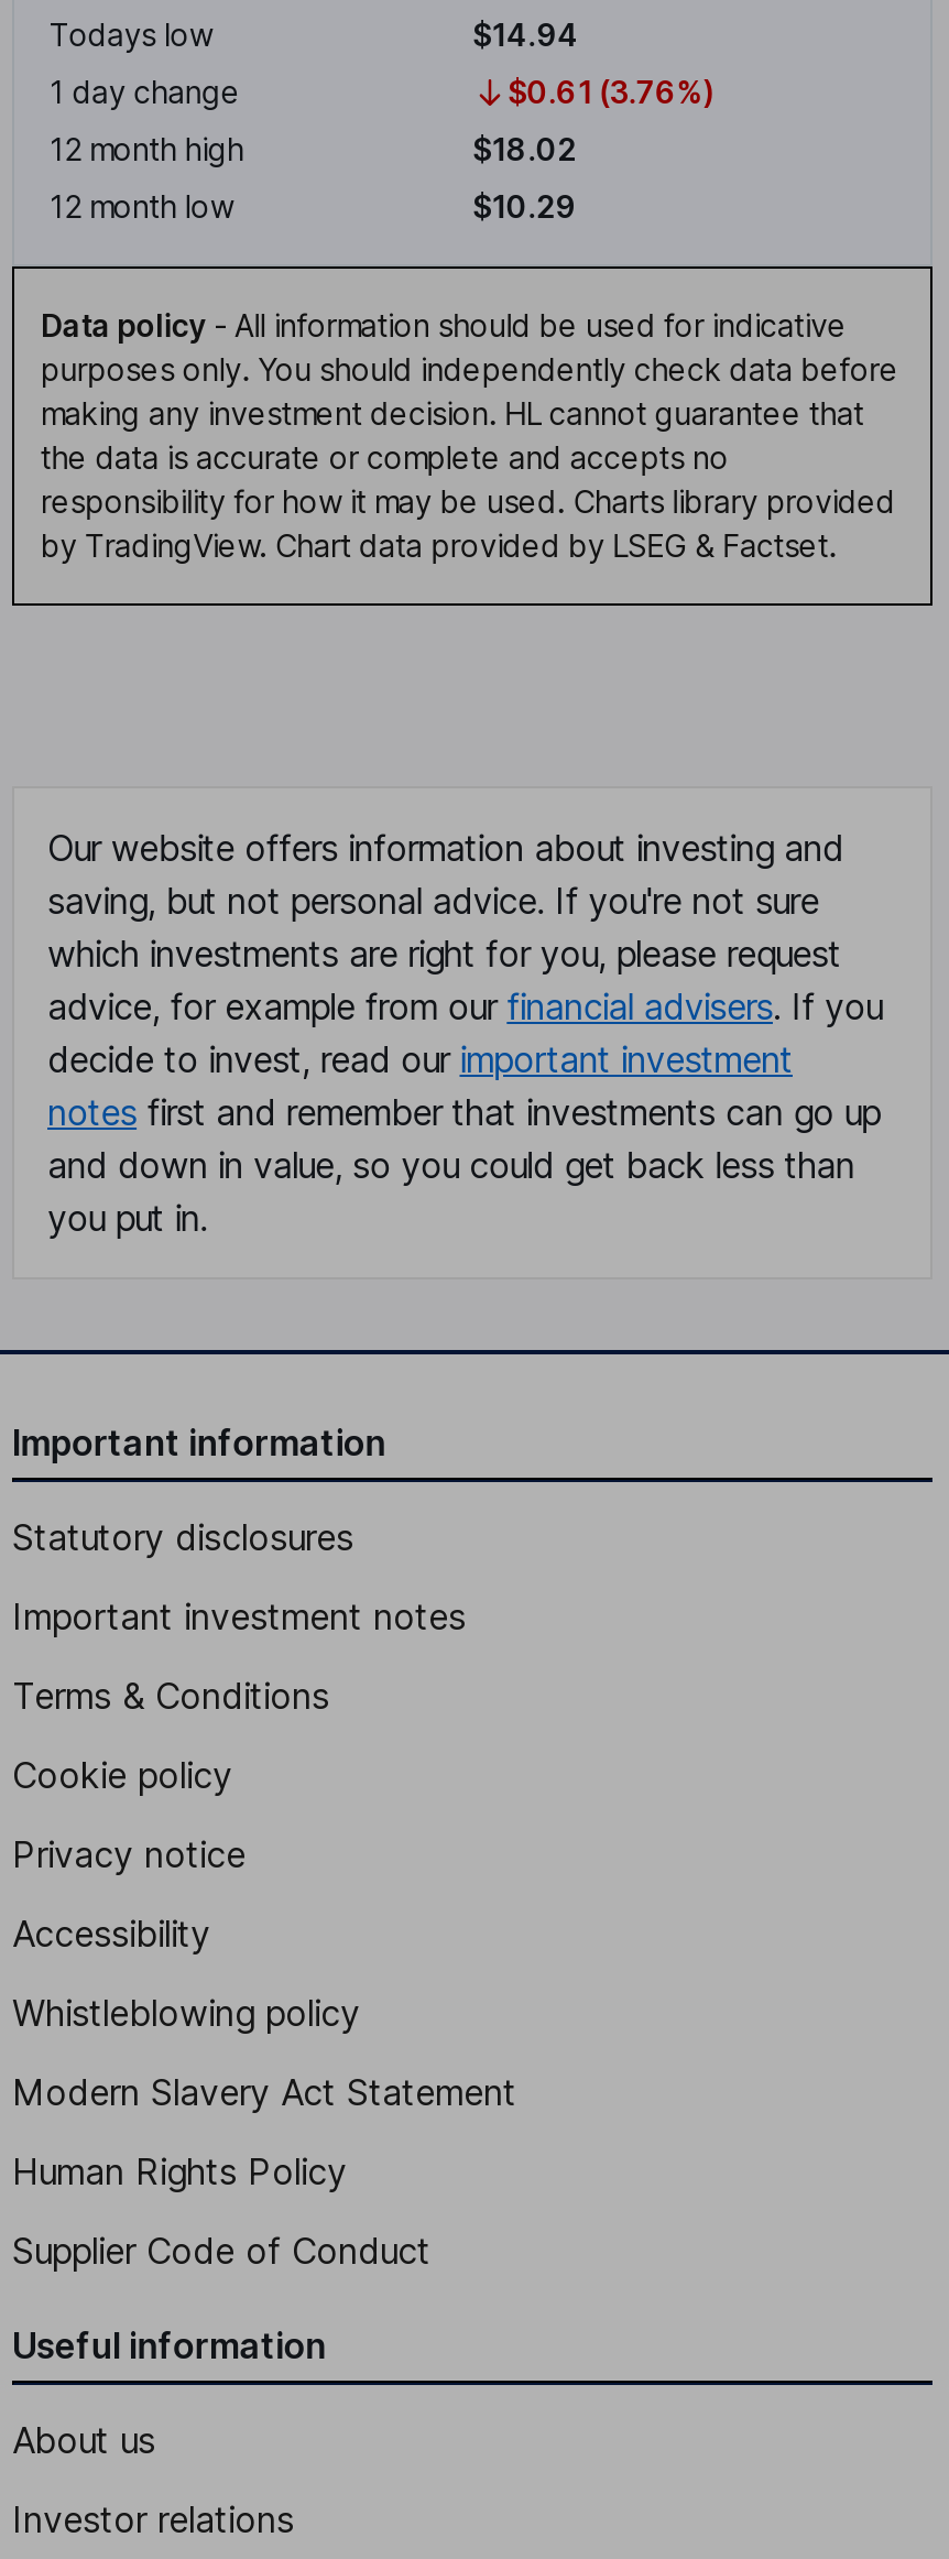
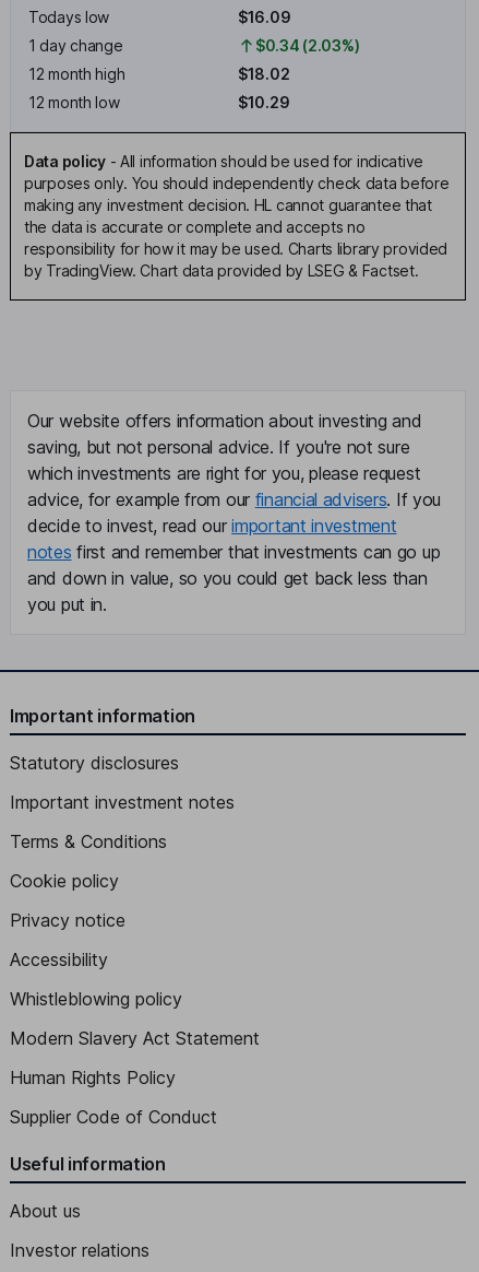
[472,15,579,52] $14.94 -> [238,7,291,26] $16.09
[508,72,713,109] $0.61 (3.76%) -> [255,36,359,54] $0.34 (2.03%)

